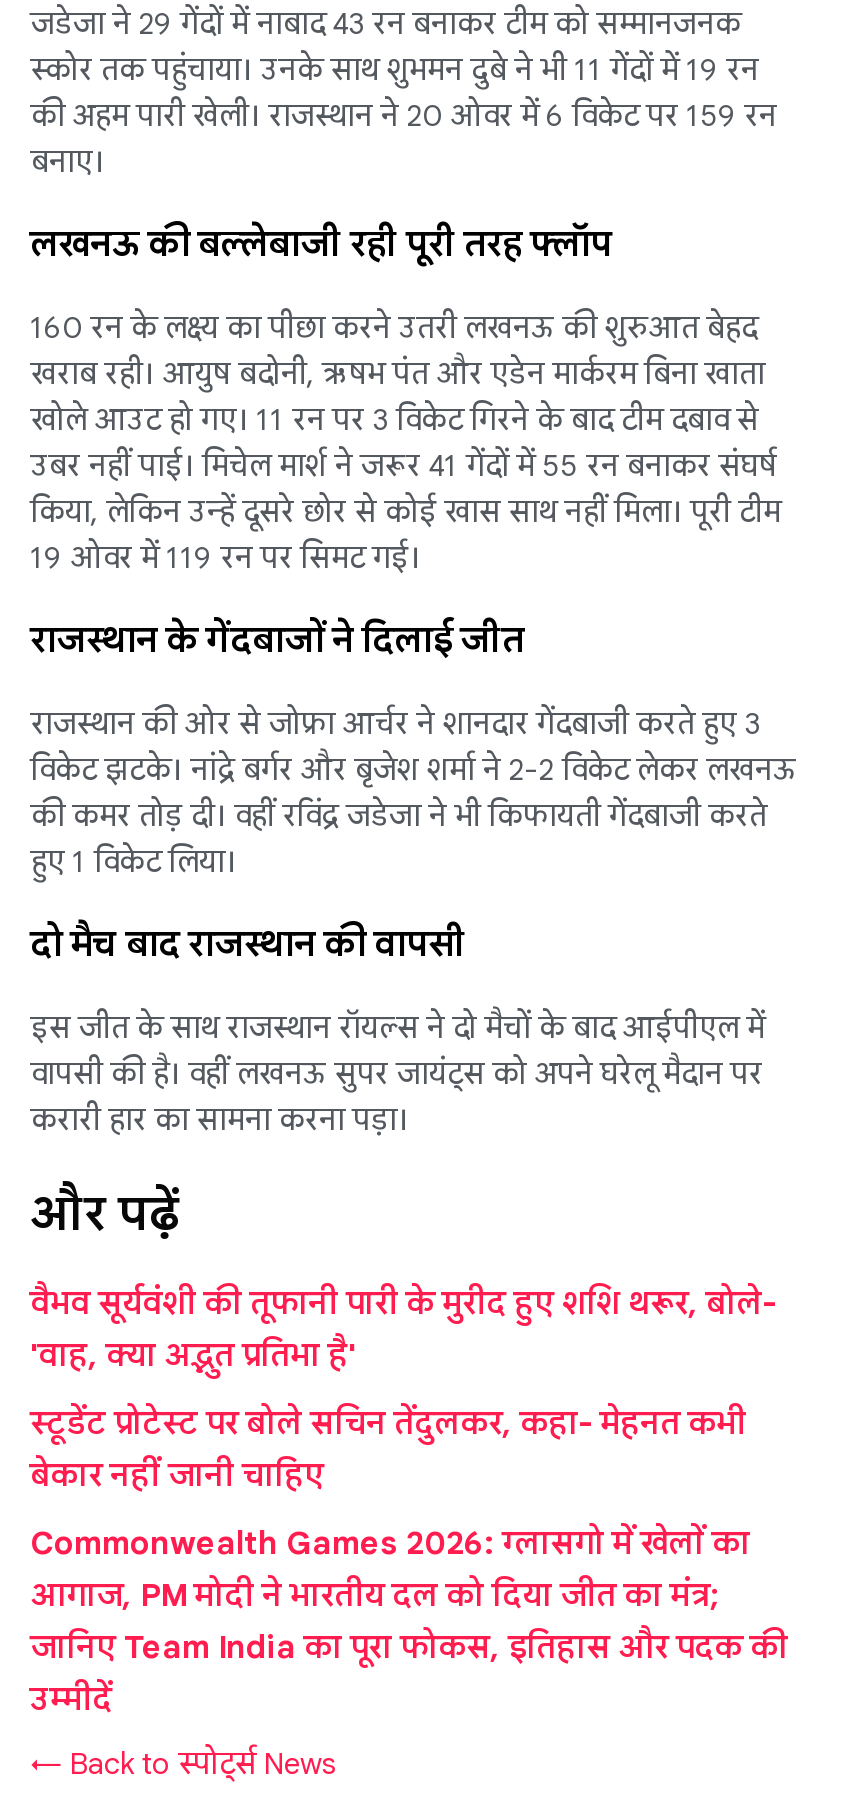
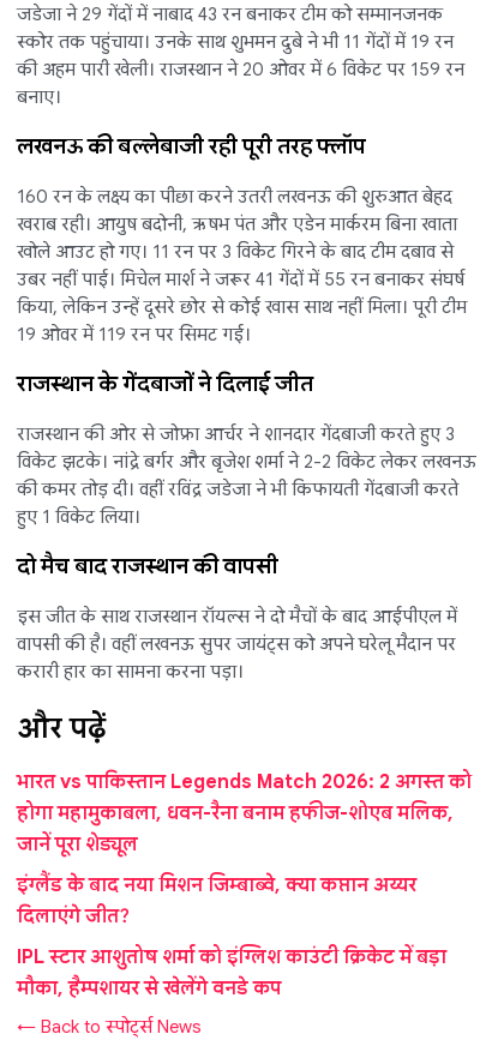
[30,1284,776,1376] वैभव सूर्यवंशी की तूफानी पारी के मुरीद हुए शशि थरूर, बोले- | 'वाह, क्या अद्भुत प्रतिभा है' -> [17,770,472,856] भारत vs पाकिस्तान Legends Match 2026: 2 अगस्त को | होगा महामुकाबला, धवन-रैना बनाम हफीज-शोएब मलिक, | जानें पूरा शेड्यूल
[30,1404,746,1496] स्टूडेंट प्रोटेस्ट पर बोले सचिन तेंदुलकर, कहा- मेहनत कभी | बेकार नहीं जानी चाहिए -> [17,873,416,928] इंग्लैंड के बाद नया मिशन जिम्बाब्वे, क्या कप्तान अय्यर | दिलाएंगे जीत?
[30,1524,788,1720] Commonwealth Games 2026: ग्लासगो में खेलों का | आगाज, PM मोदी ने भारतीय दल को दिया जीत का मंत्र; | जानिए Team India का पूरा फोकस, इतिहास और पदक की | उम्मीदें -> [17,945,446,1000] IPL स्टार आशुतोष शर्मा को इंग्लिश काउंटी क्रिकेट में बड़ा | मौका, हैम्पशायर से खेलेंगे वनडे कप

